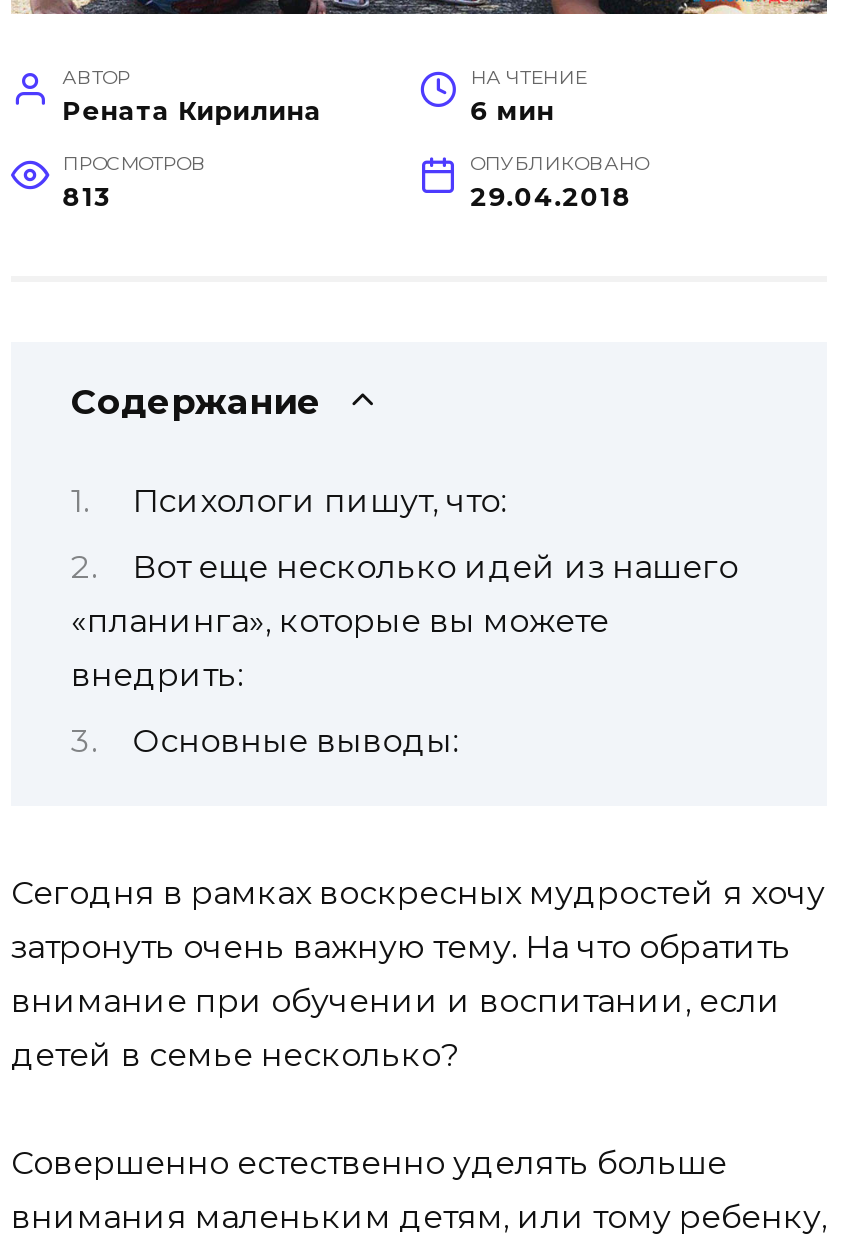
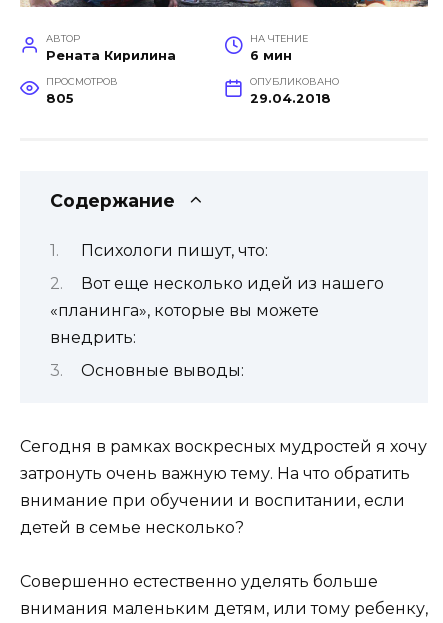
[62,183,112,213] 813 -> [46,91,74,106] 805

